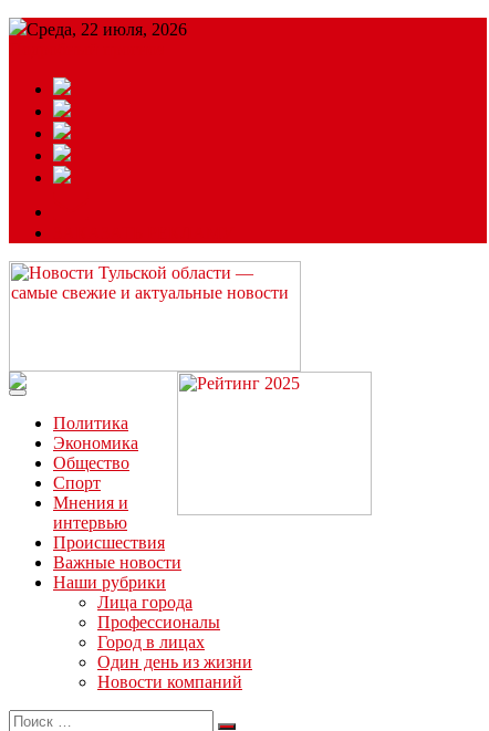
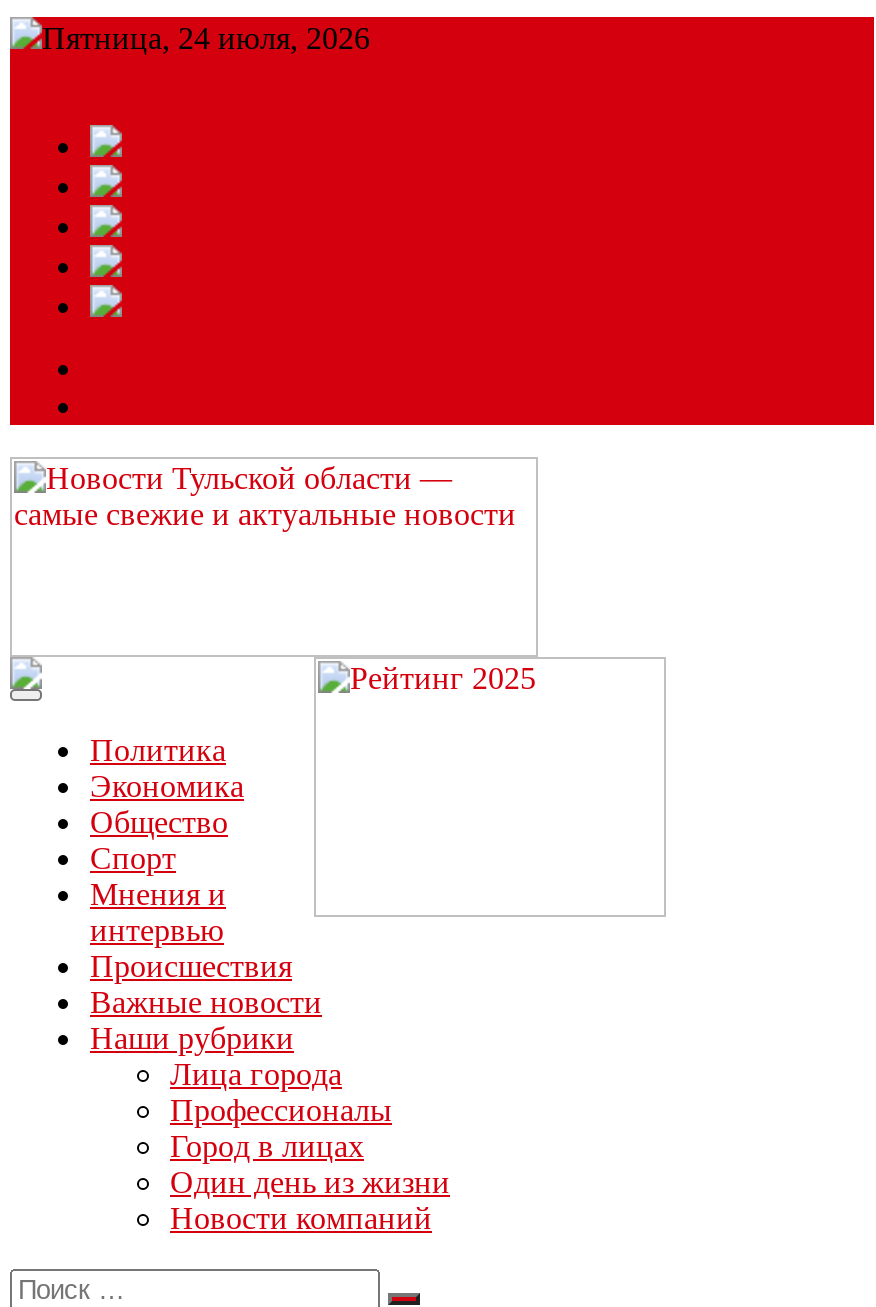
[27,20,187,39] Среда, 22 июля, 2026 -> [42,21,370,55] Пятница, 24 июля, 2026

